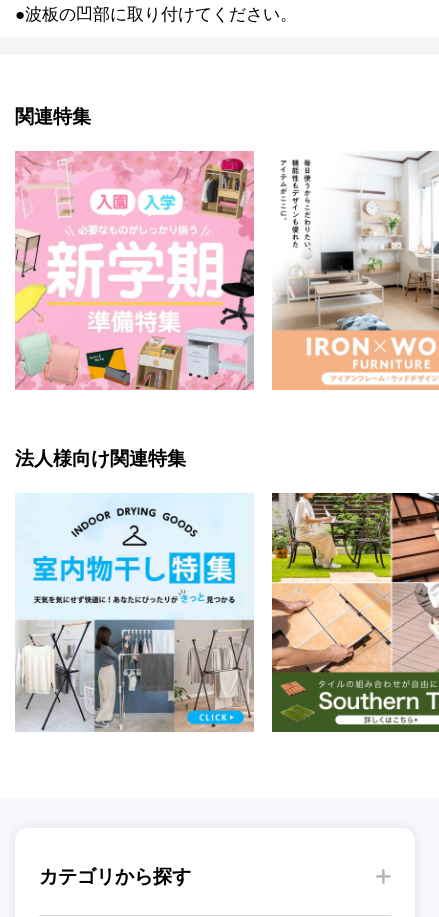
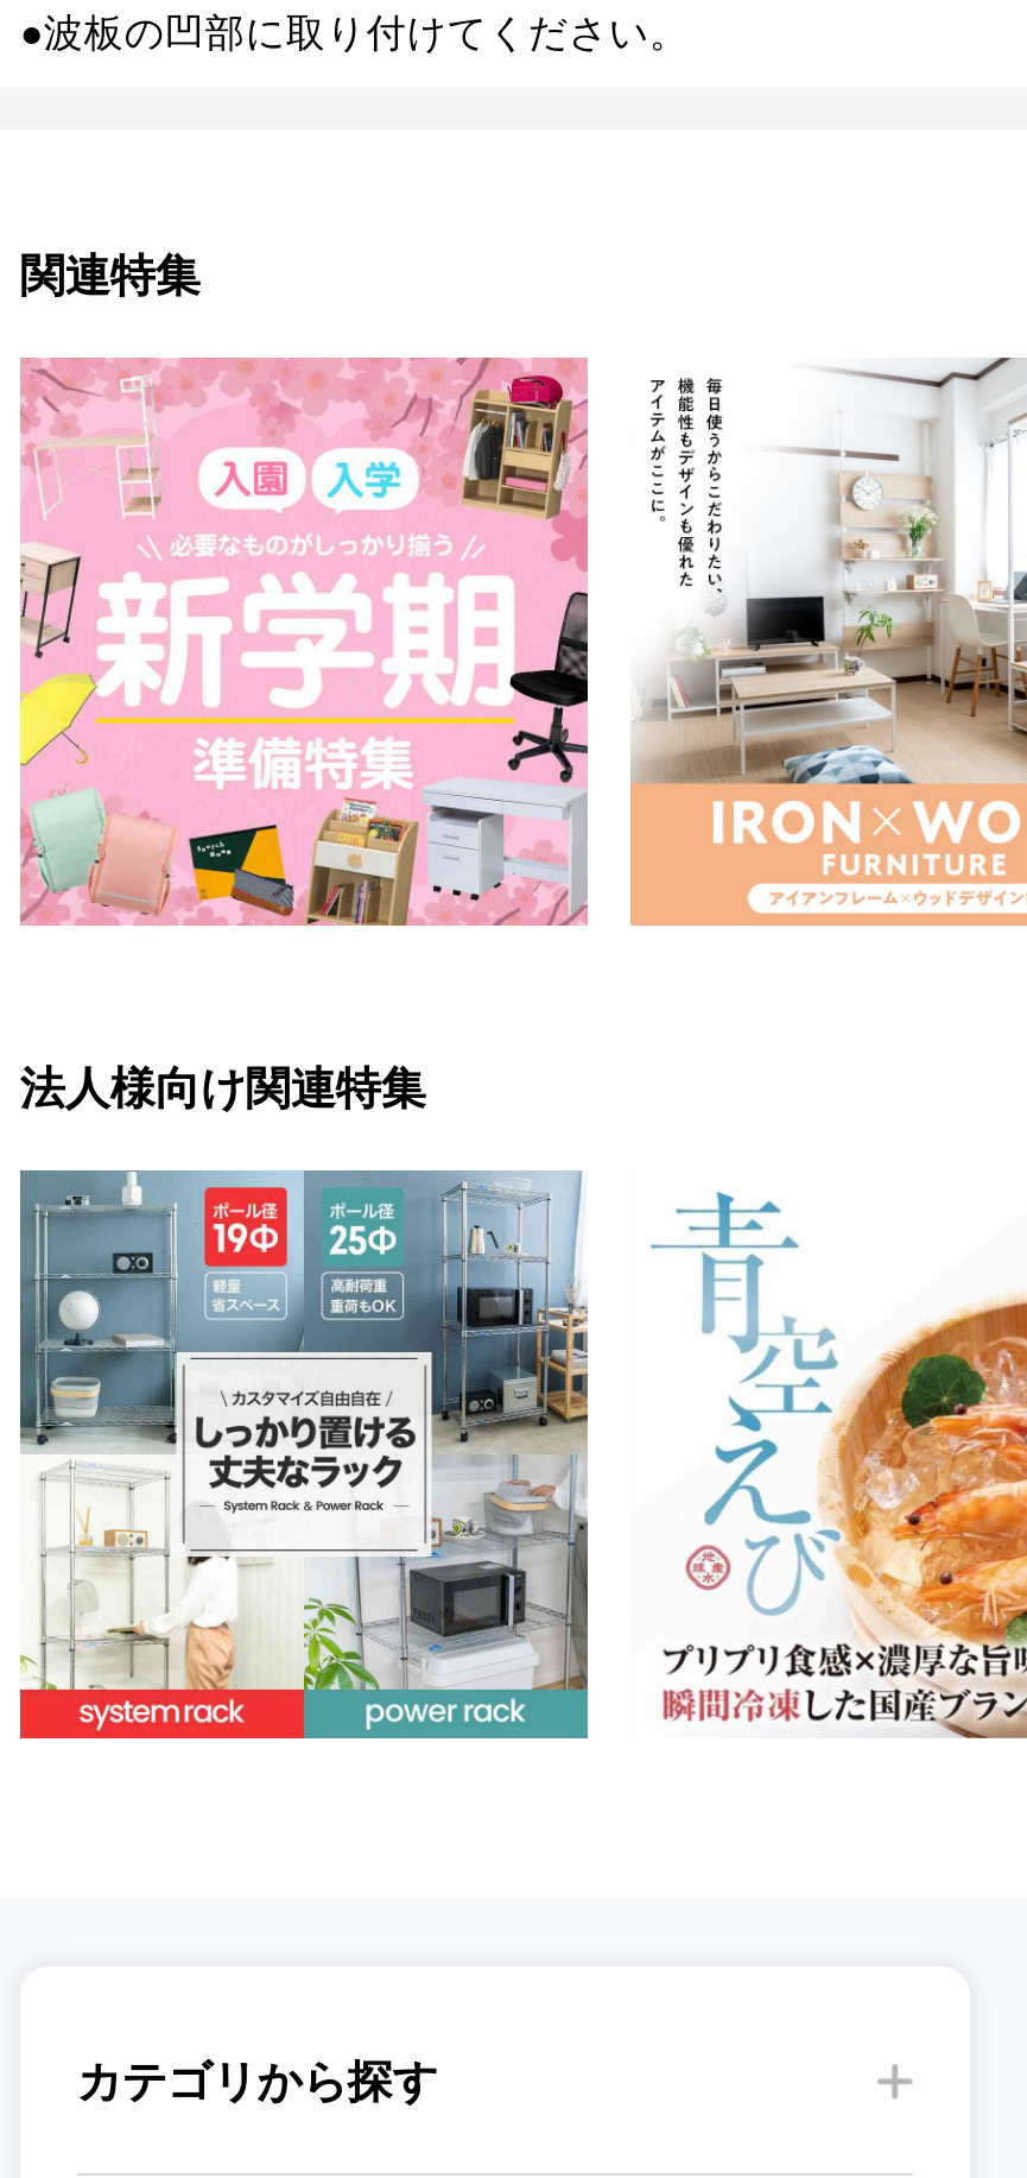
[15,493,255,732] [image] -> [18,1168,590,1741] [image]
[271,492,436,733] [image] -> [630,1170,1020,1741] [image]

